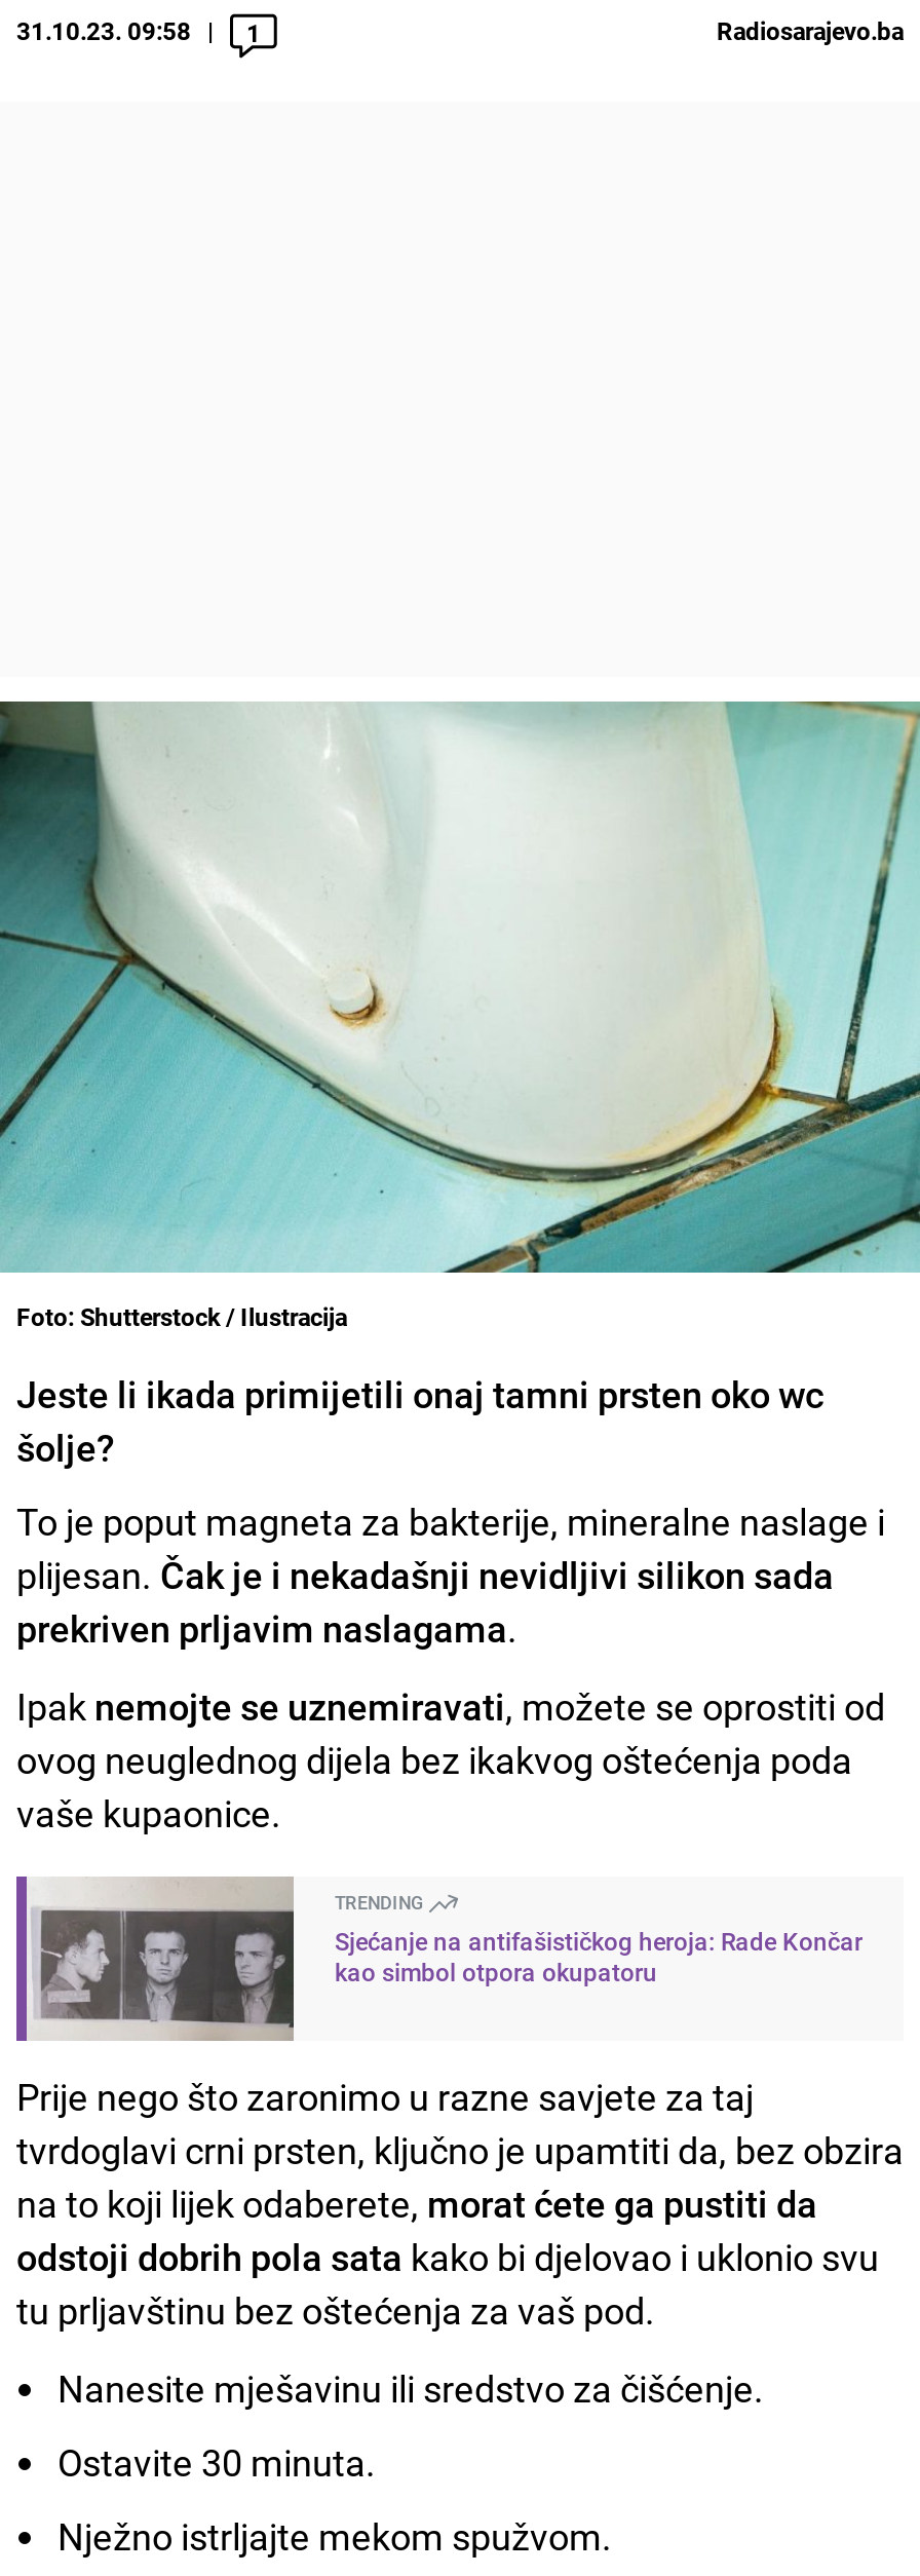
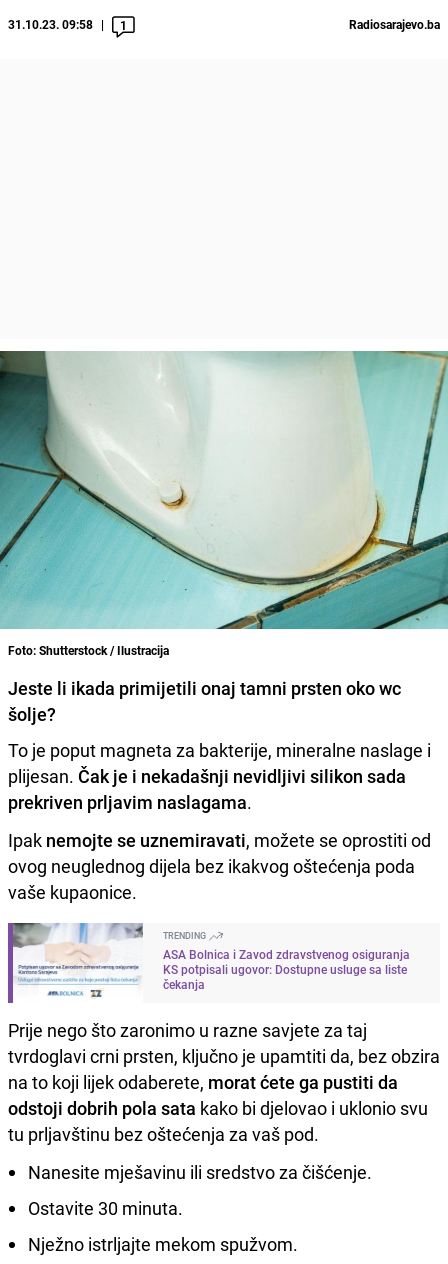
[25,1877,862,2043] [image] | Sjećanje na antifašističkog heroja: Rade Končar | kao simbol otpora okupatoru -> [13,922,410,1003] [image] | ASA Bolnica i Zavod zdravstvenog osiguranja | KS potpisali ugovor: Dostupne usluge sa liste | čekanja

